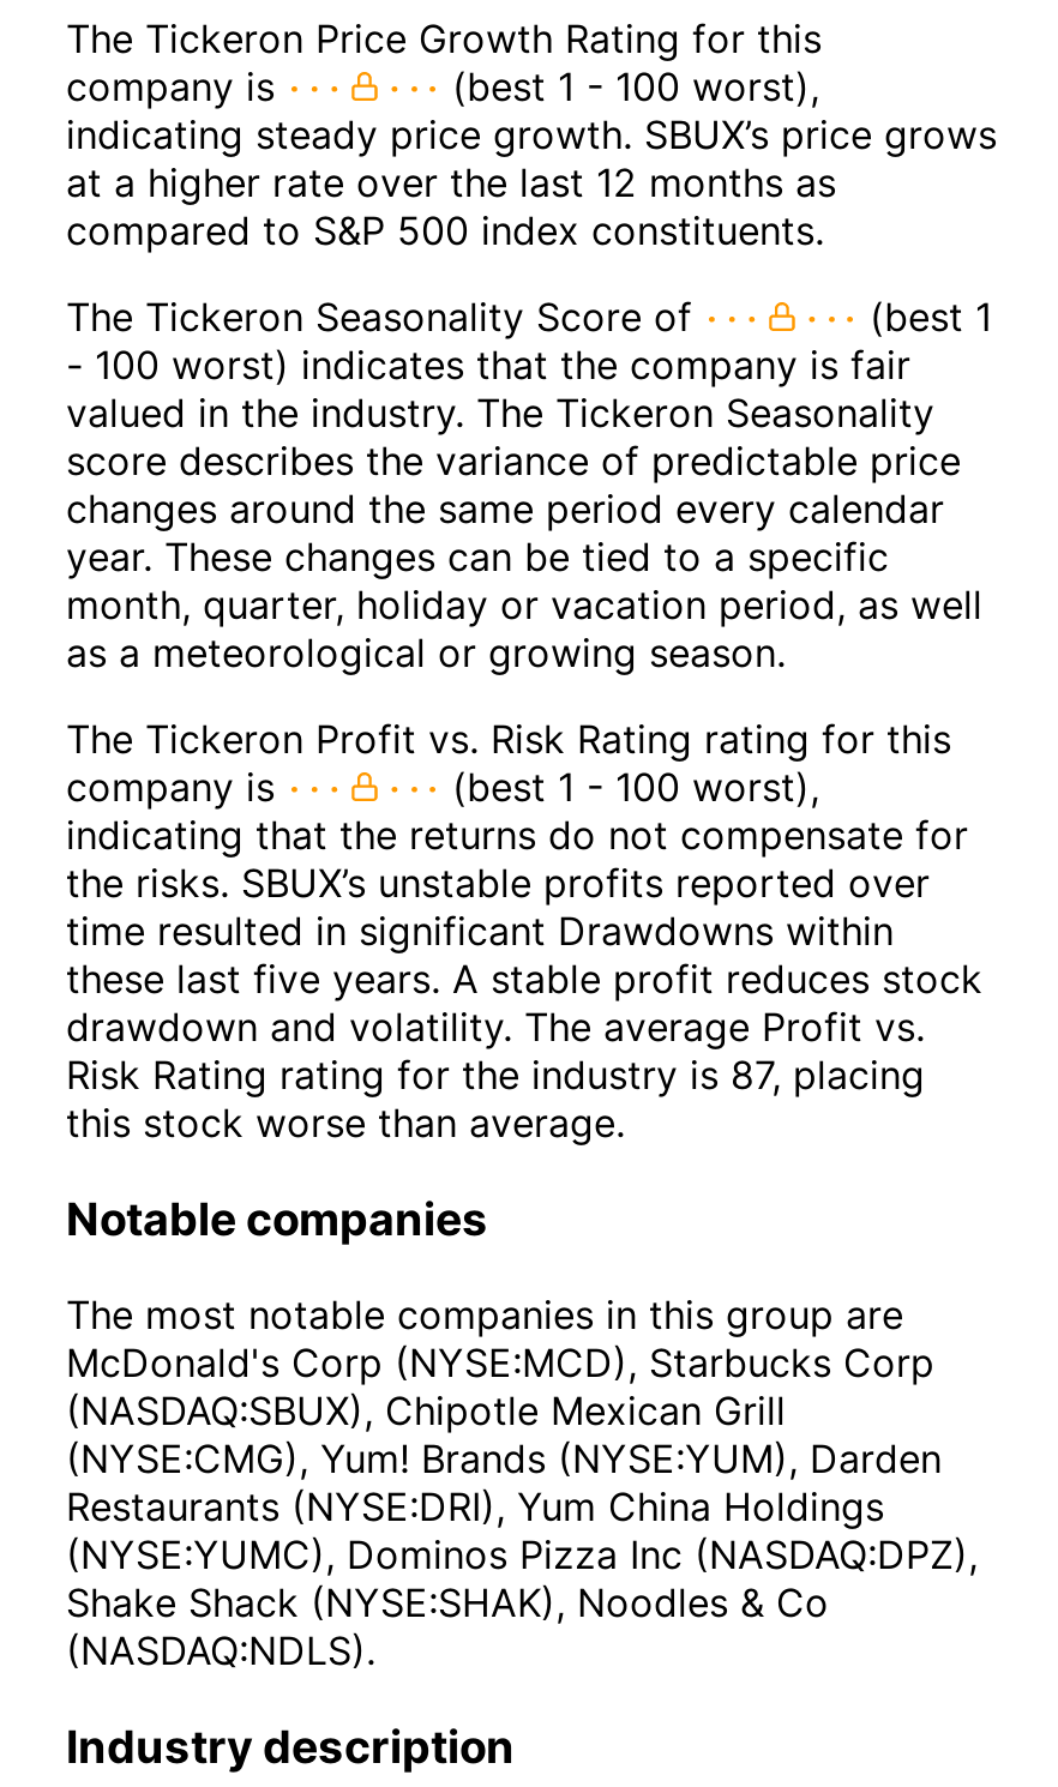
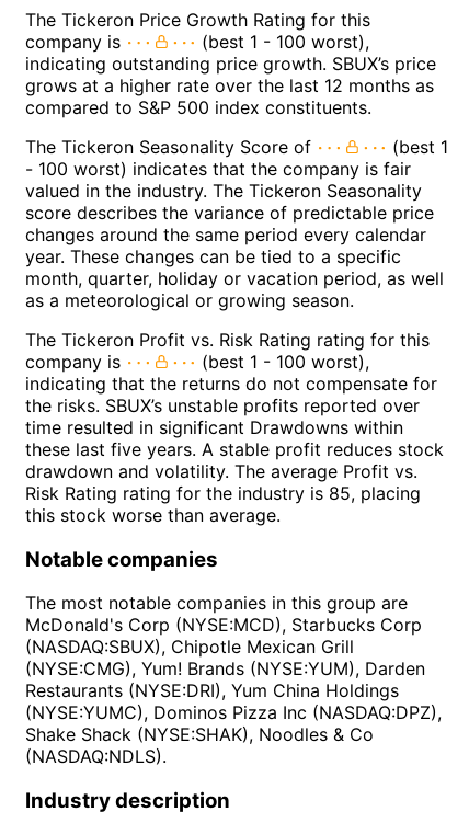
[66,110,997,206] indicating steady price growth. SBUX’s price grows | at a higher rate over the last 12 months as -> [25,52,436,96] indicating outstanding price growth. SBUX’s price | grows at a higher rate over the last 12 months as
[66,1050,925,1098] Risk Rating rating for the industry is 87, placing -> [25,482,421,504] Risk Rating rating for the industry is 85, placing

